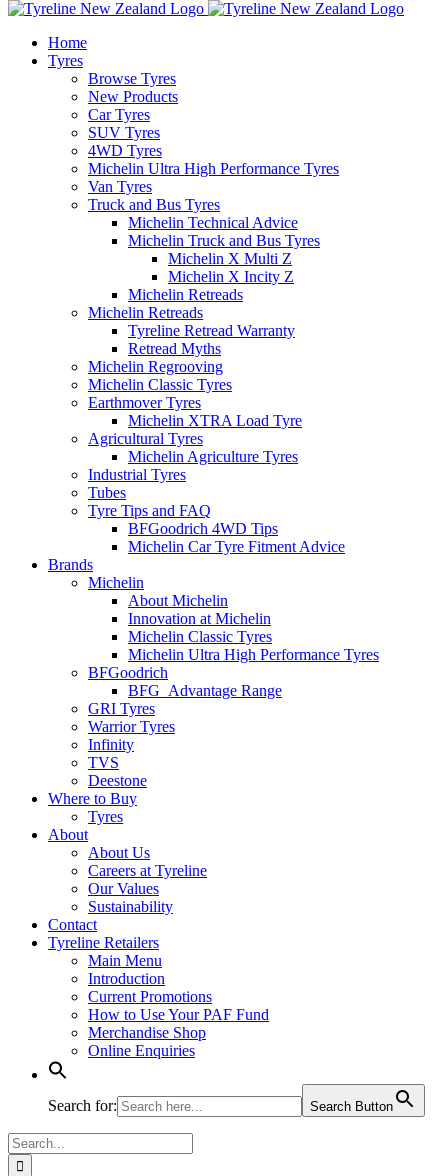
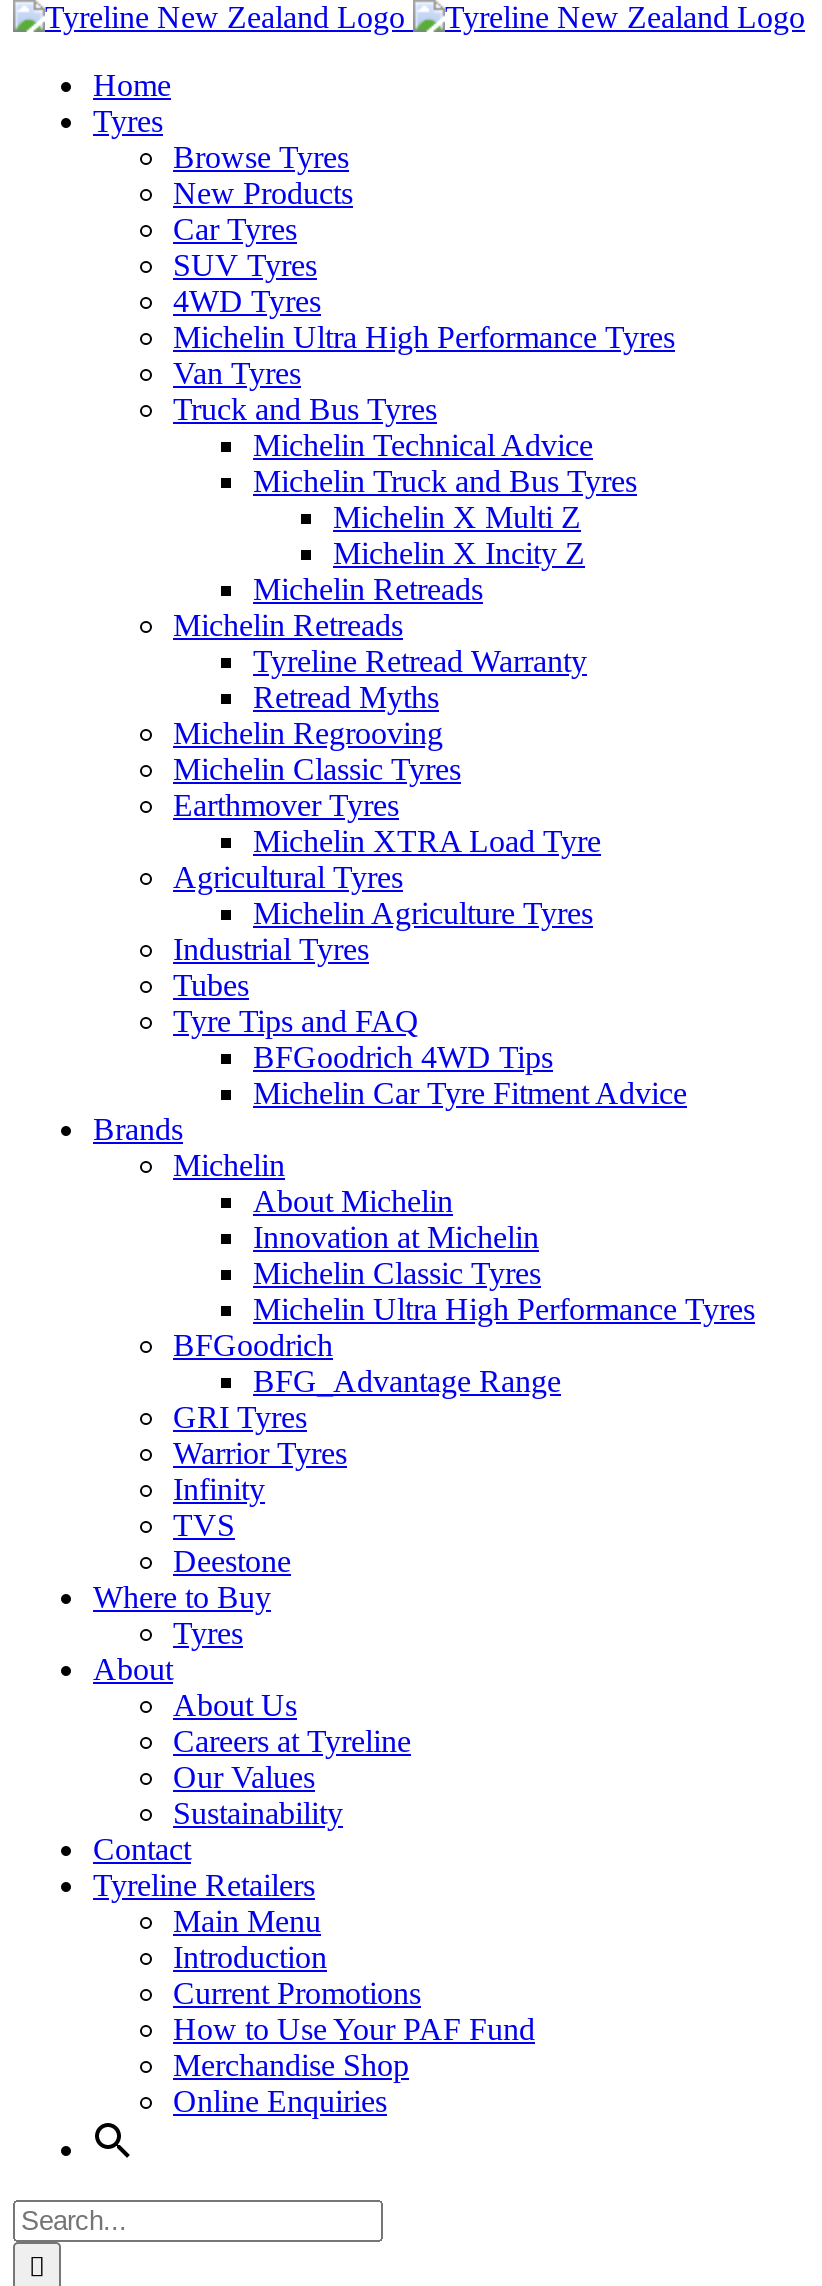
[48,1097,393,1114] Search for: | Search Button -> none

